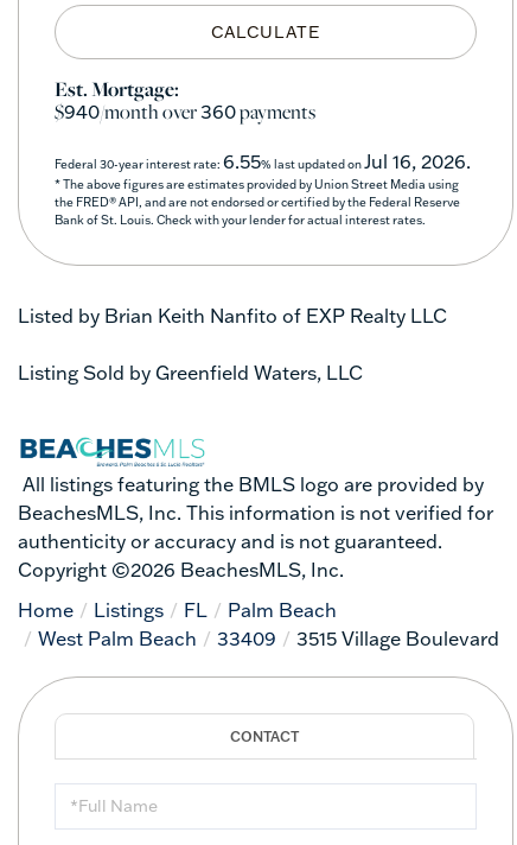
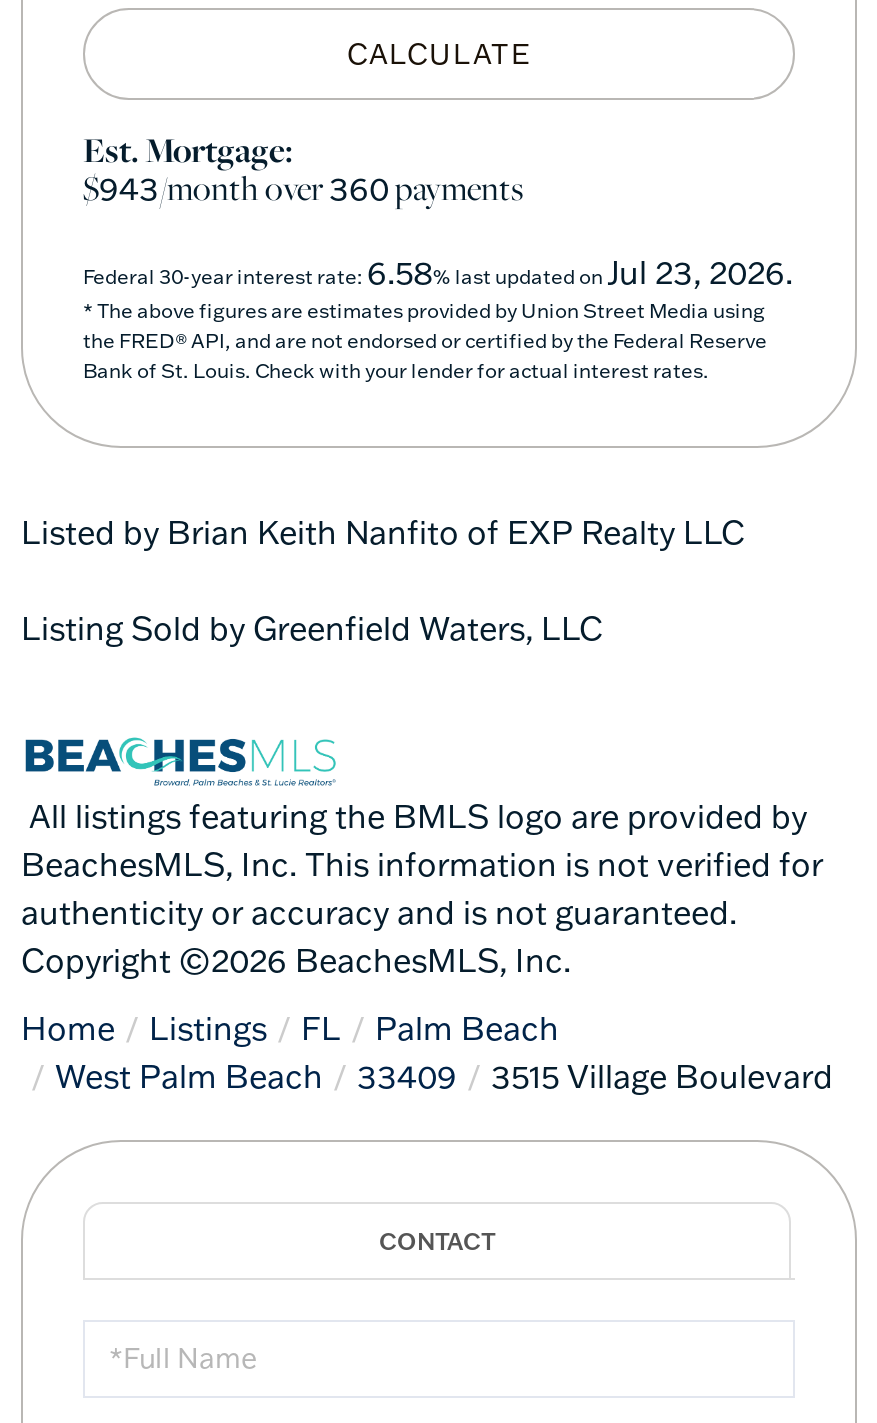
[55,98,315,124] $940/month over360payments -> [83,163,523,211] $943/month over360payments
[55,149,471,173] Federal 30-year interest rate: 6.55% last updated on Jul 16, 2026. -> [83,251,793,291] Federal 30-year interest rate: 6.58% last updated on Jul 23, 2026.

